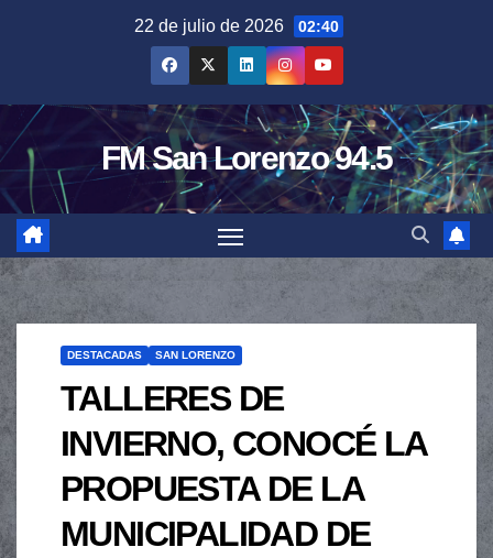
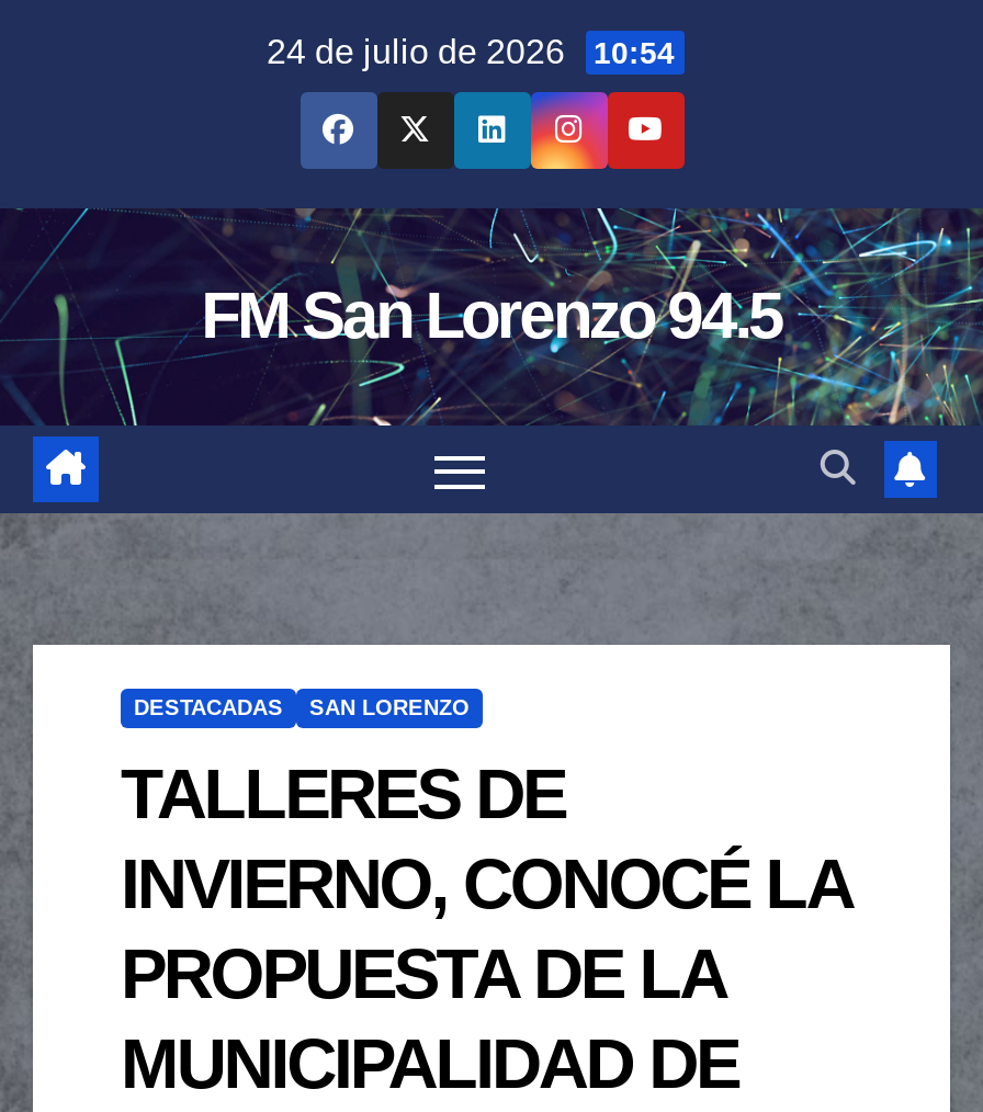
[134,17,338,35] 22 de julio de 2026 02:40 -> [267,33,675,70] 24 de julio de 2026 10:54

